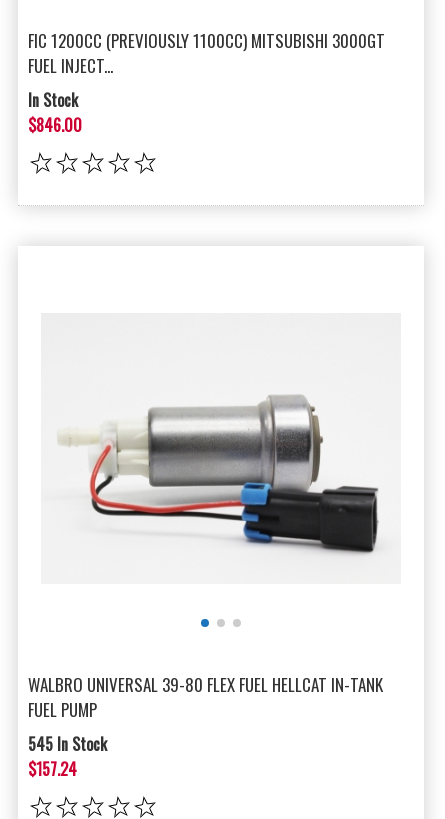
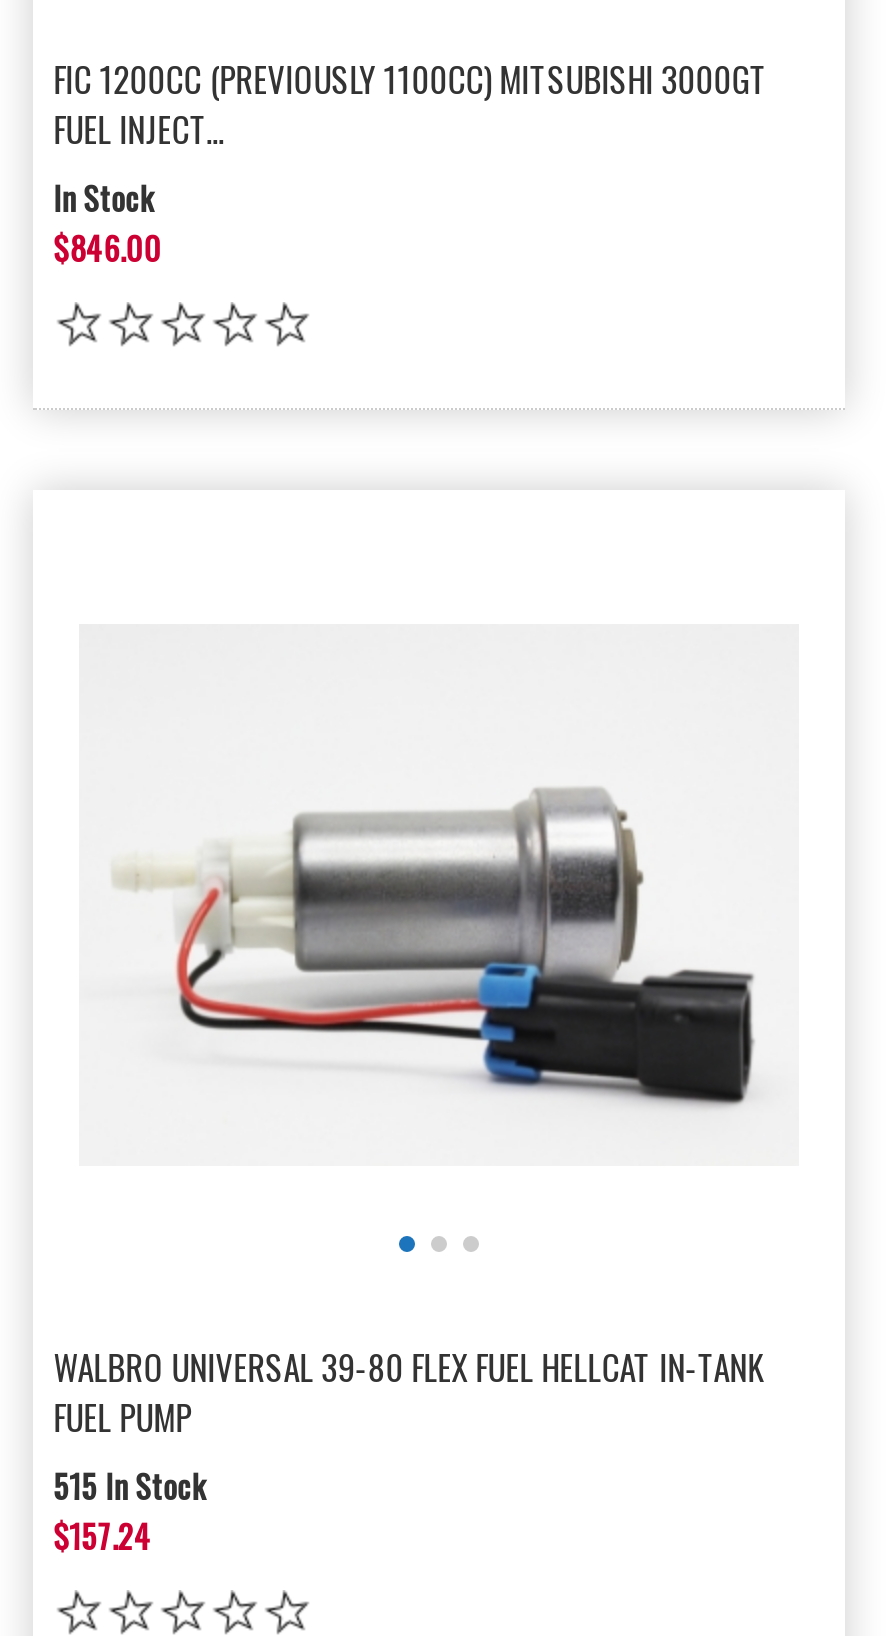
[28,732,107,756] 545 In Stock -> [53,1462,205,1510] 515 In Stock

